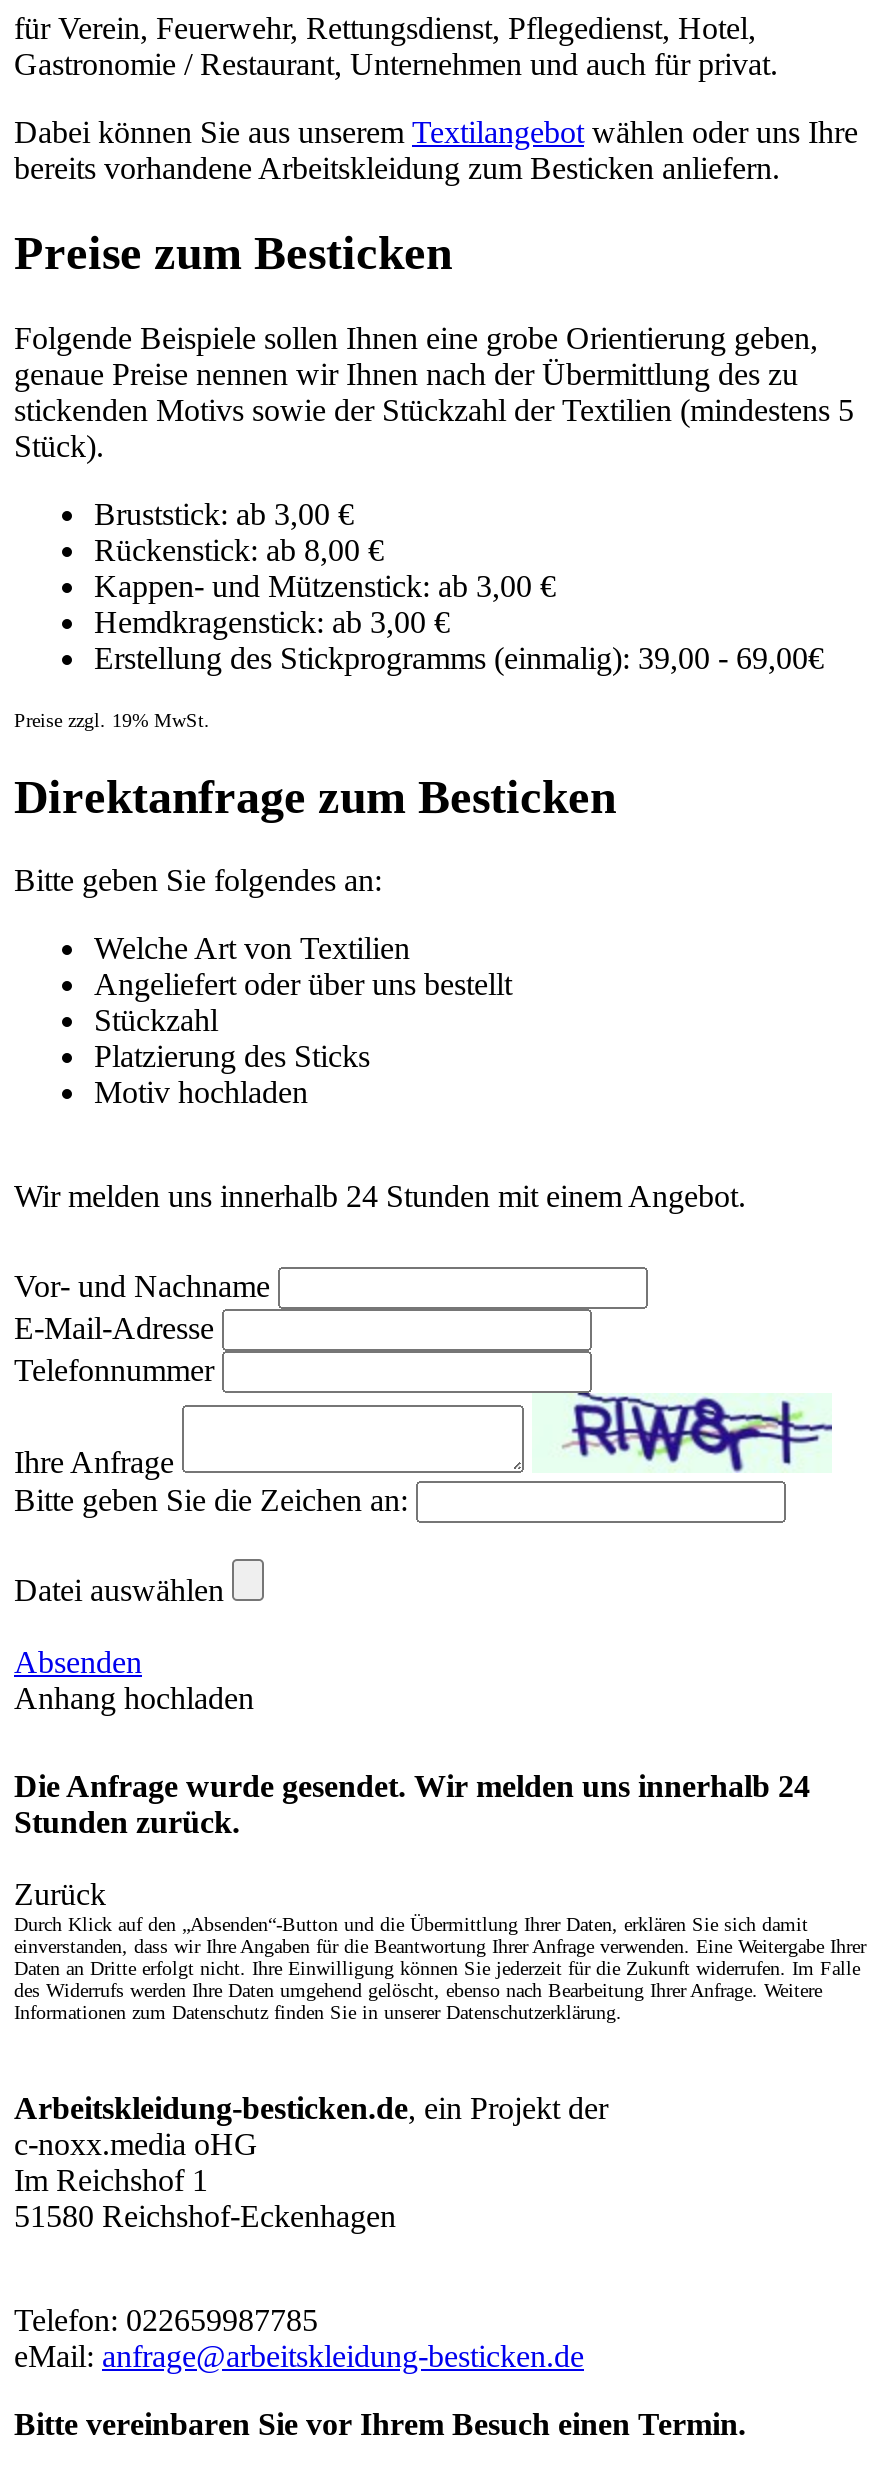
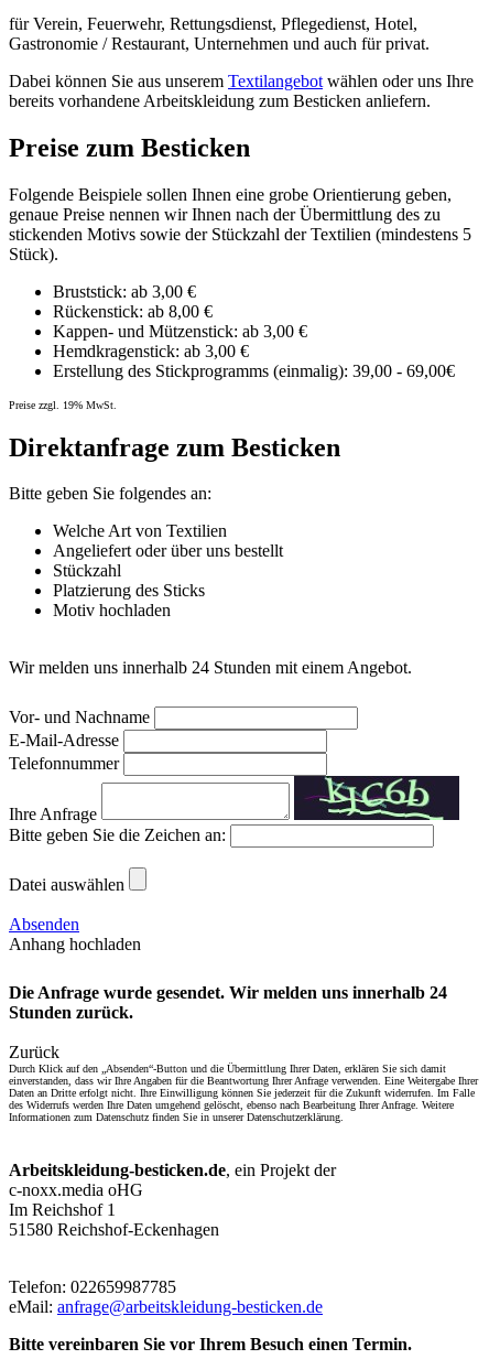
[532,1391,834,1473] [image] -> [293,775,460,821] [image]

